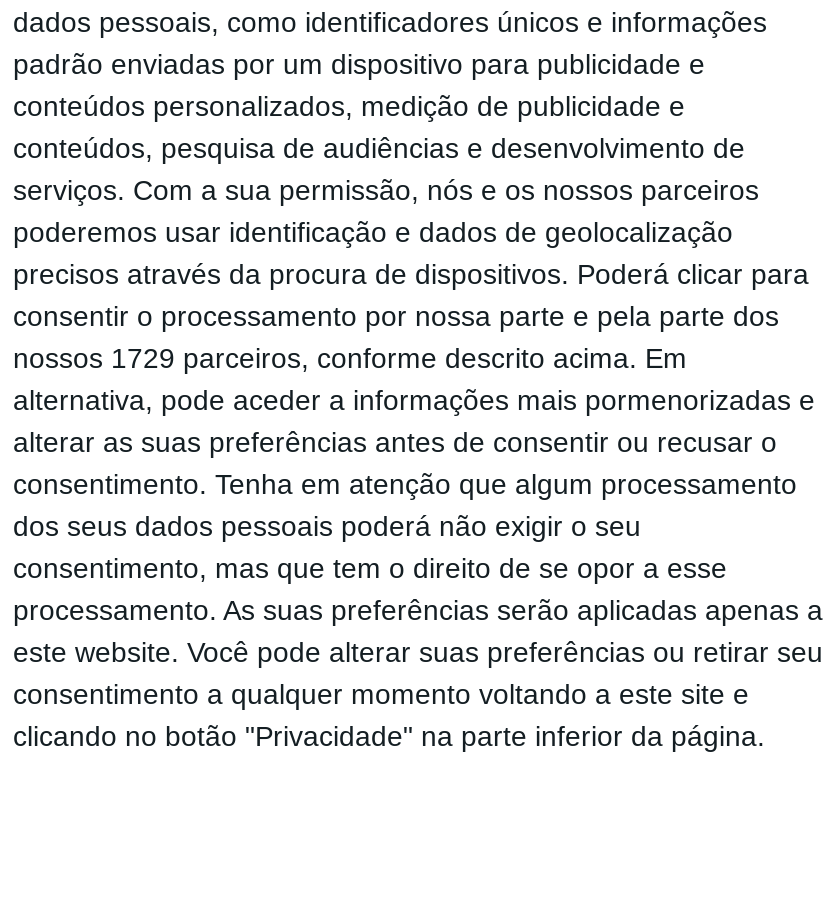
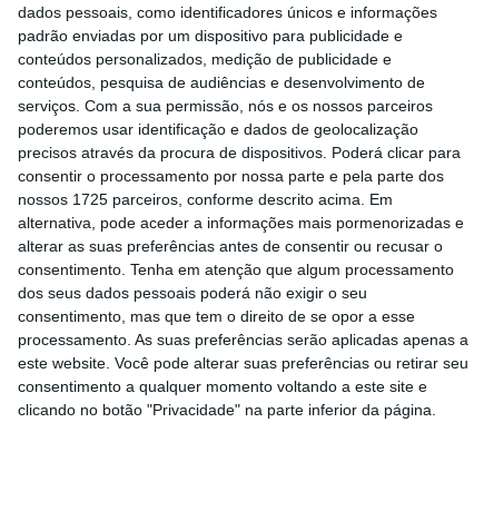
[13,343,687,375] nossos 1729 parceiros, conforme descrito acima. Em -> [18,191,393,209] nossos 1725 parceiros, conforme descrito acima. Em

